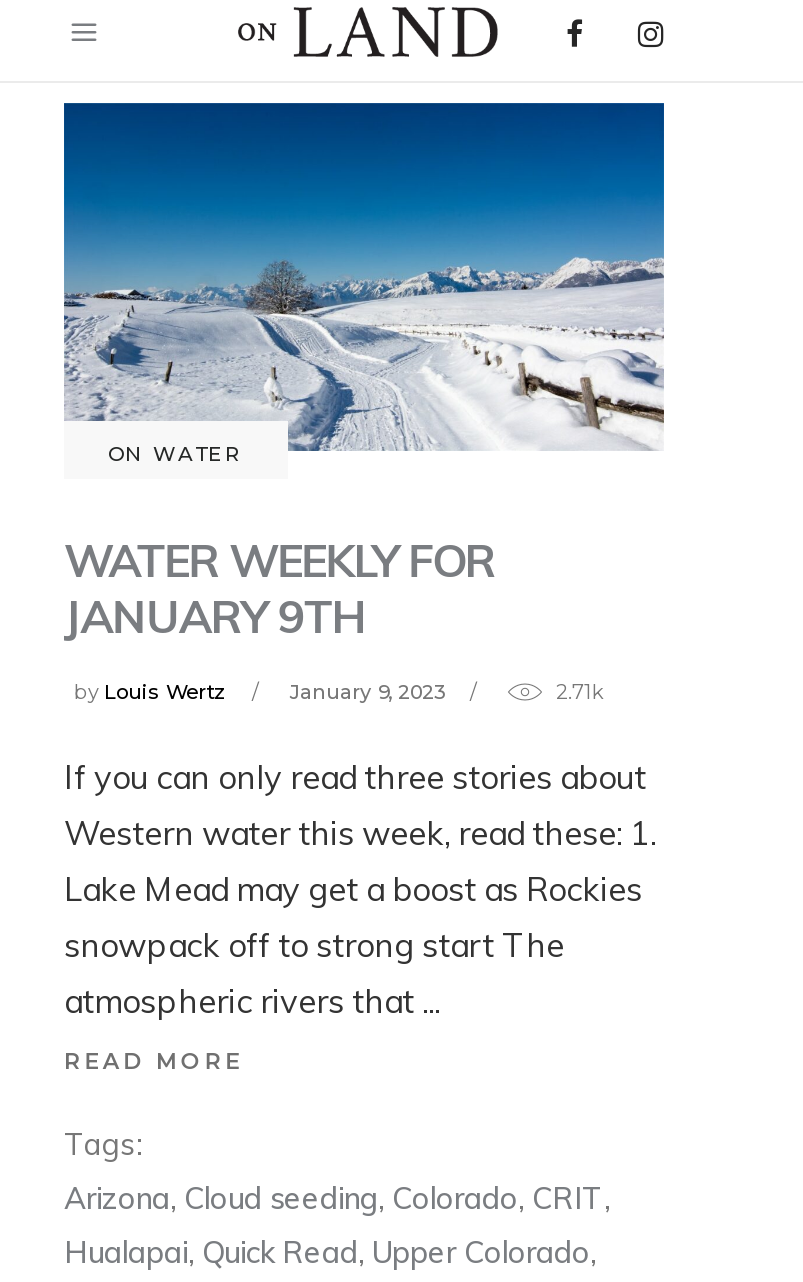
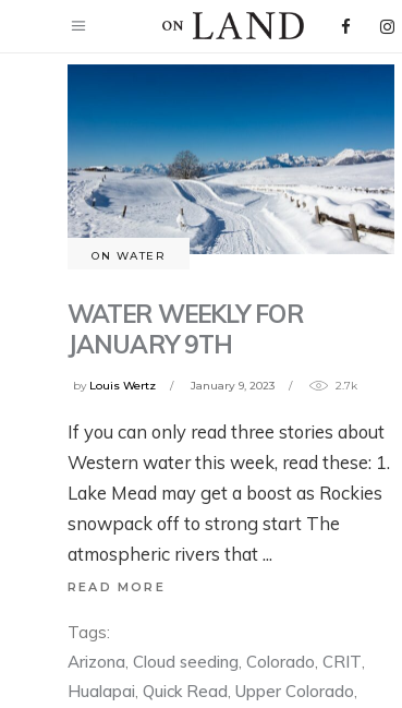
[556,679,604,705] 2.71k -> [336,379,357,393] 2.7k

